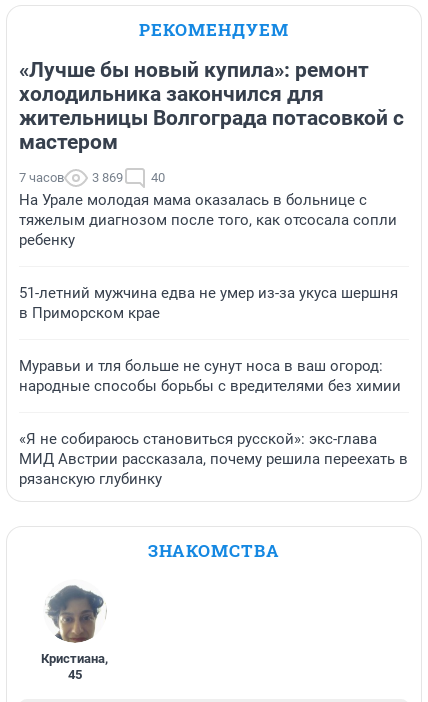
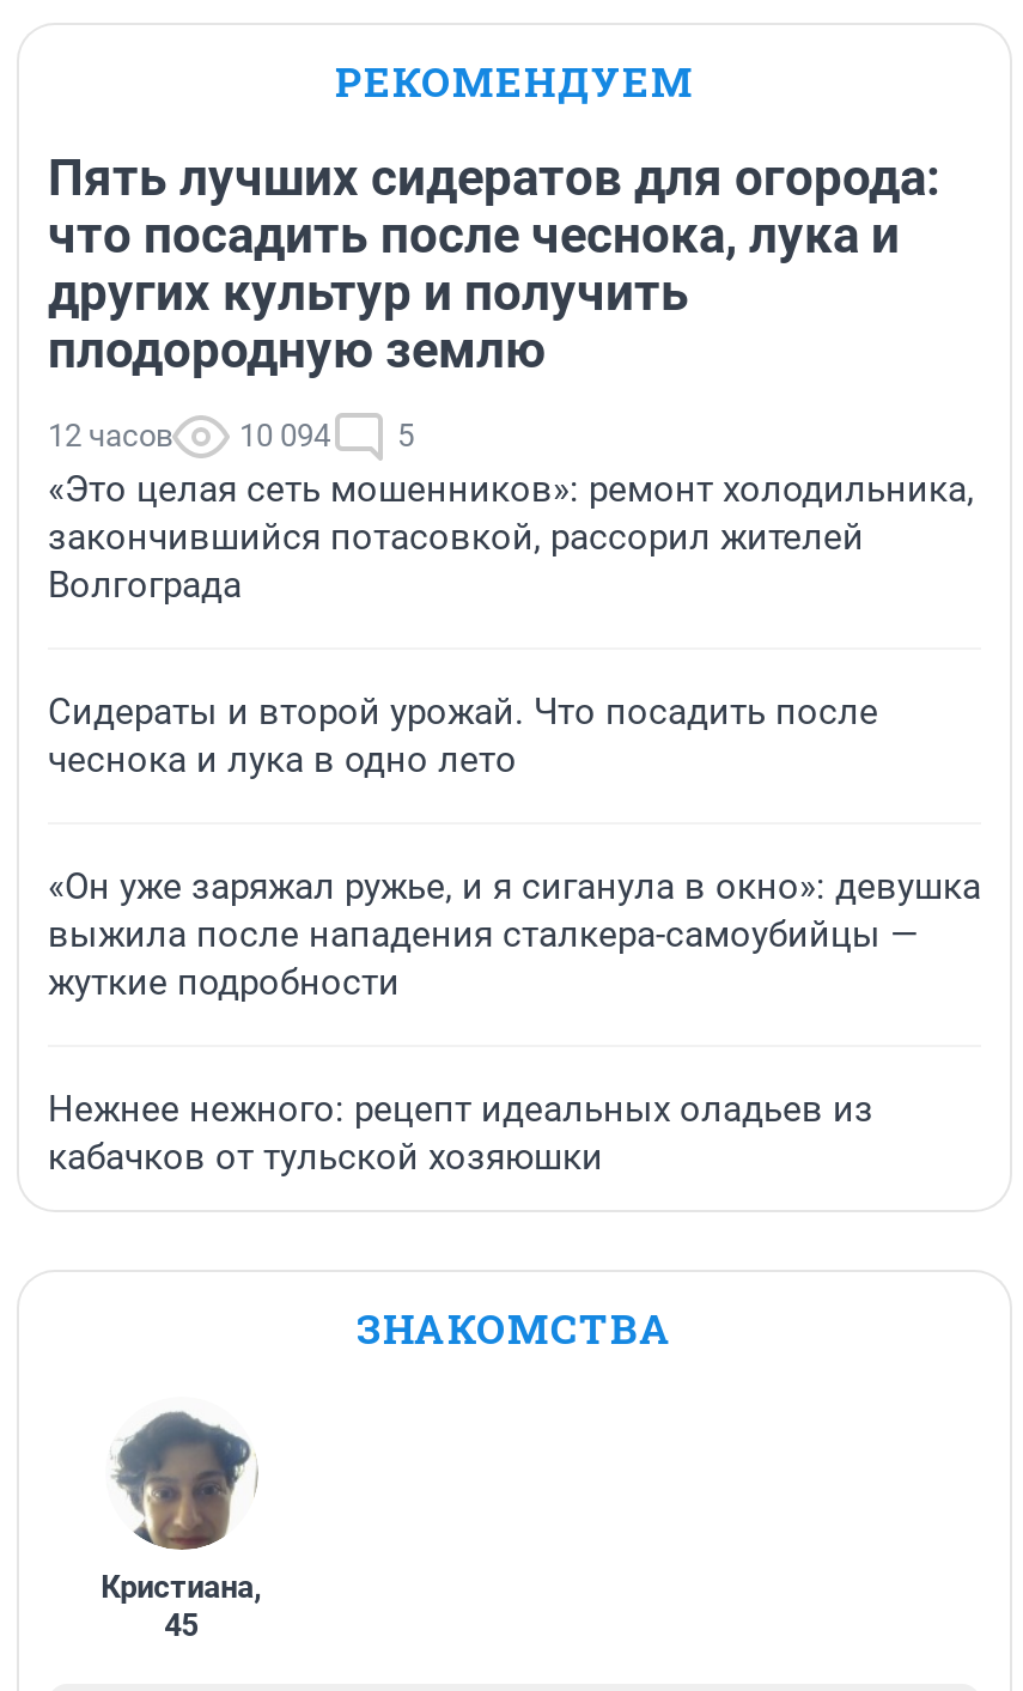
[19,58,404,154] «Лучше бы новый купила»: ремонт | холодильника закончился для | жительницы Волгограда потасовкой с | мастером -> [48,149,940,379] Пять лучших сидератов для огорода: | что посадить после чеснока, лука и | других культур и получить | плодородную землю
[19,170,397,249] 7 часов | 3 869 | 40 | На Урале молодая мама оказалась в больнице с | тяжелым диагнозом после того, как отсосала сопли | ребенку -> [48,417,974,606] 12 часов | 10 094 | 5 | «Это целая сеть мошенников»: ремонт холодильника, | закончившийся потасовкой, рассорил жителей | Волгограда
[19,284,398,322] 51-летний мужчина едва не умер из-за укуса шершня | в Приморском крае -> [48,690,878,781] Сидераты и второй урожай. Что посадить после | чеснока и лука в одно лето
[19,357,401,395] Муравьи и тля больше не сунут носа в ваш огород: | народные способы борьбы с вредителями без химии -> [48,865,981,1003] «Он уже заряжал ружье, и я сиганула в окно»: девушка | выжила после нападения сталкера-самоубийцы — | жуткие подробности
[19,430,408,488] «Я не собираюсь становиться русской»: экс-глава | МИД Австрии рассказала, почему решила переехать в | рязанскую глубинку -> [48,1087,873,1178] Нежнее нежного: рецепт идеальных оладьев из | кабачков от тульской хозяюшки

